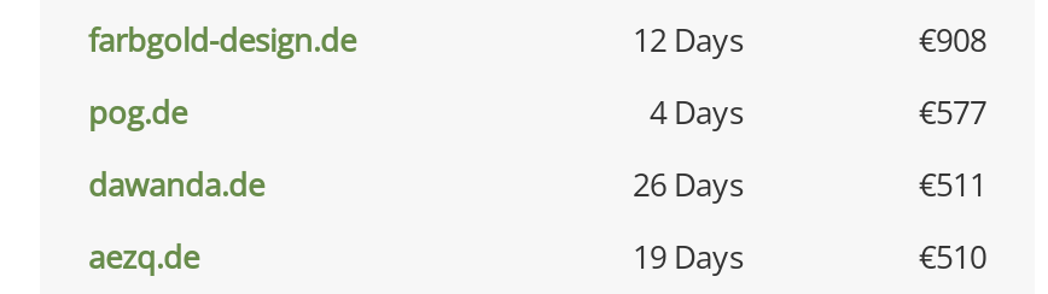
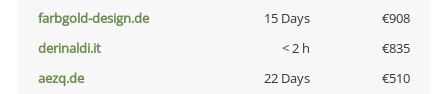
[633,19,744,62] 12 Days -> [263,9,309,27] 15 Days
[88,91,986,207] pog.de | 4 Days | €577 | dawanda.de | 26 Days | €511 -> [38,39,410,57] derinaldi.it | < 2 h | €835
[633,235,744,279] 19 Days -> [263,69,309,87] 22 Days

